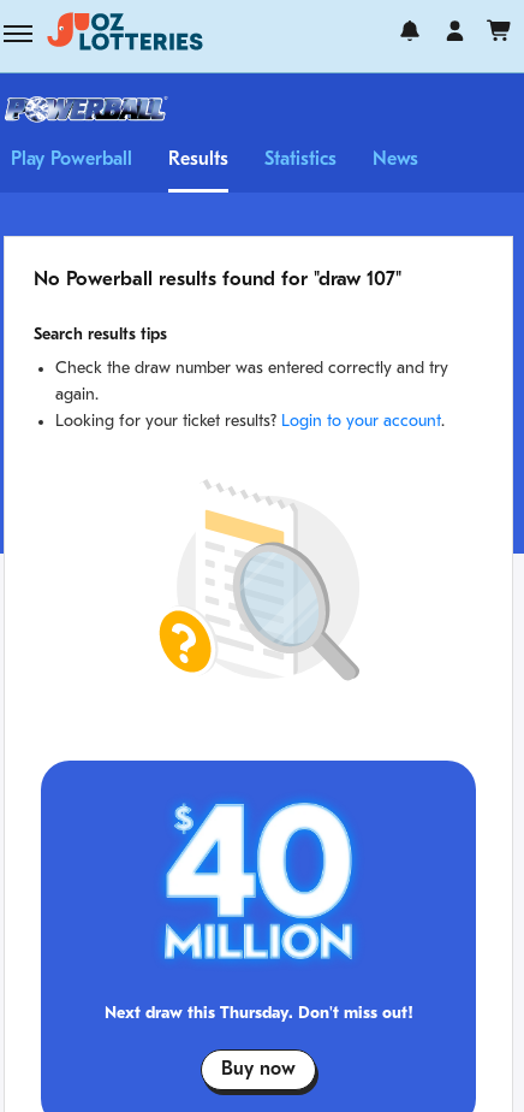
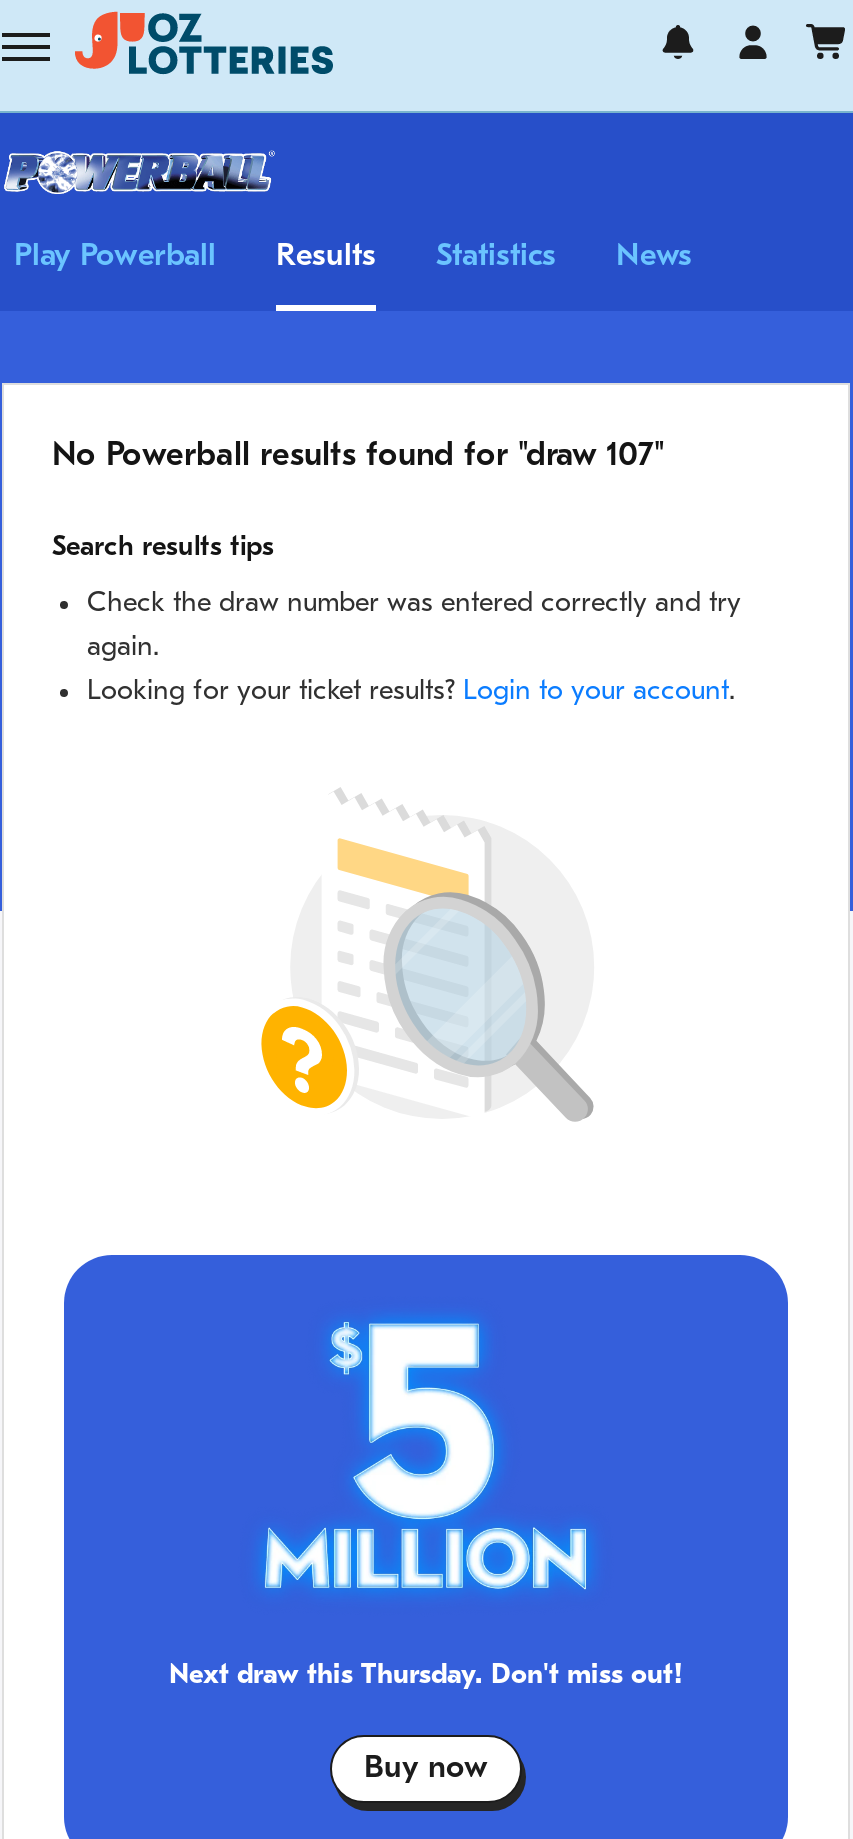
[162,802,355,960] [image] -> [264,1321,588,1591] [image]

